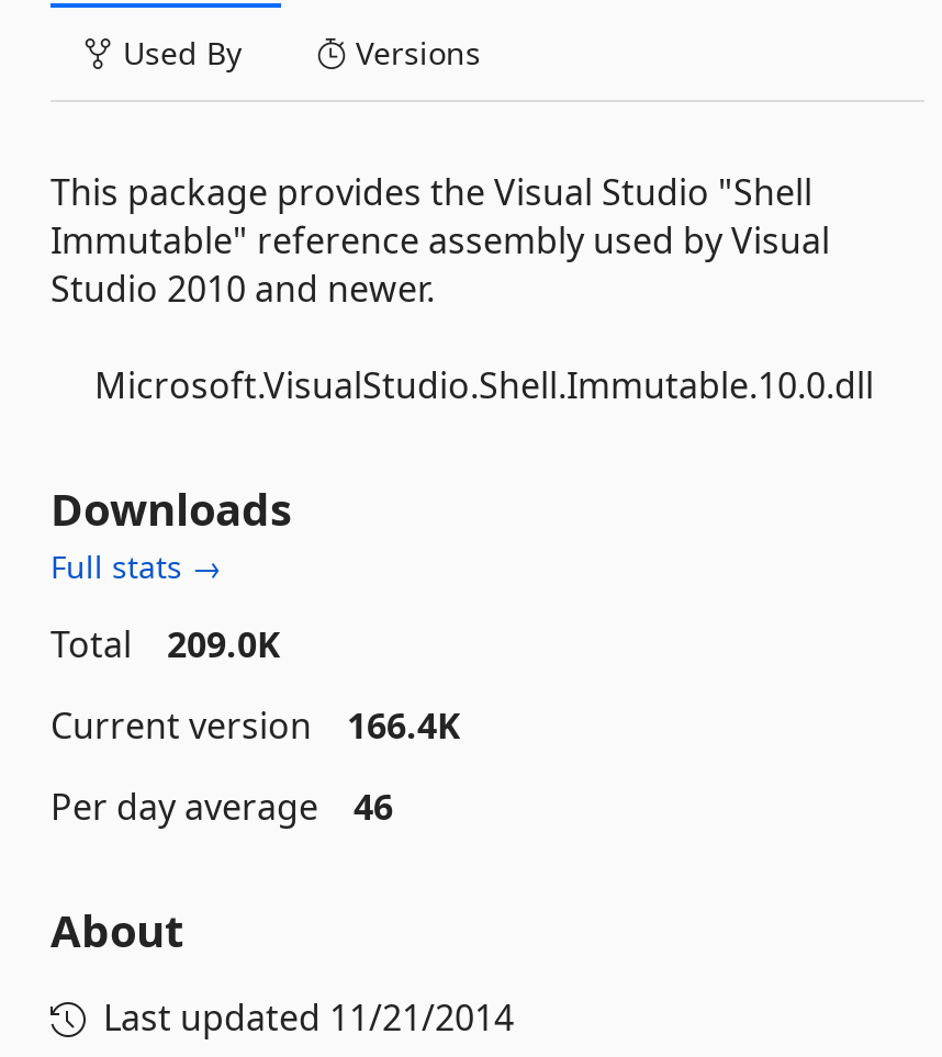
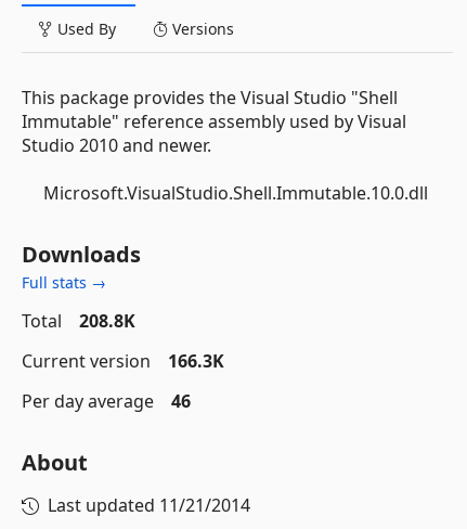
[51,620,281,668] Total 209.0K -> [22,309,135,333] Total 208.8K
[51,701,461,750] Current version 166.4K -> [22,349,224,373] Current version 166.3K

